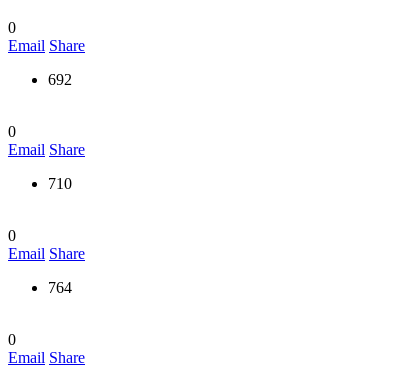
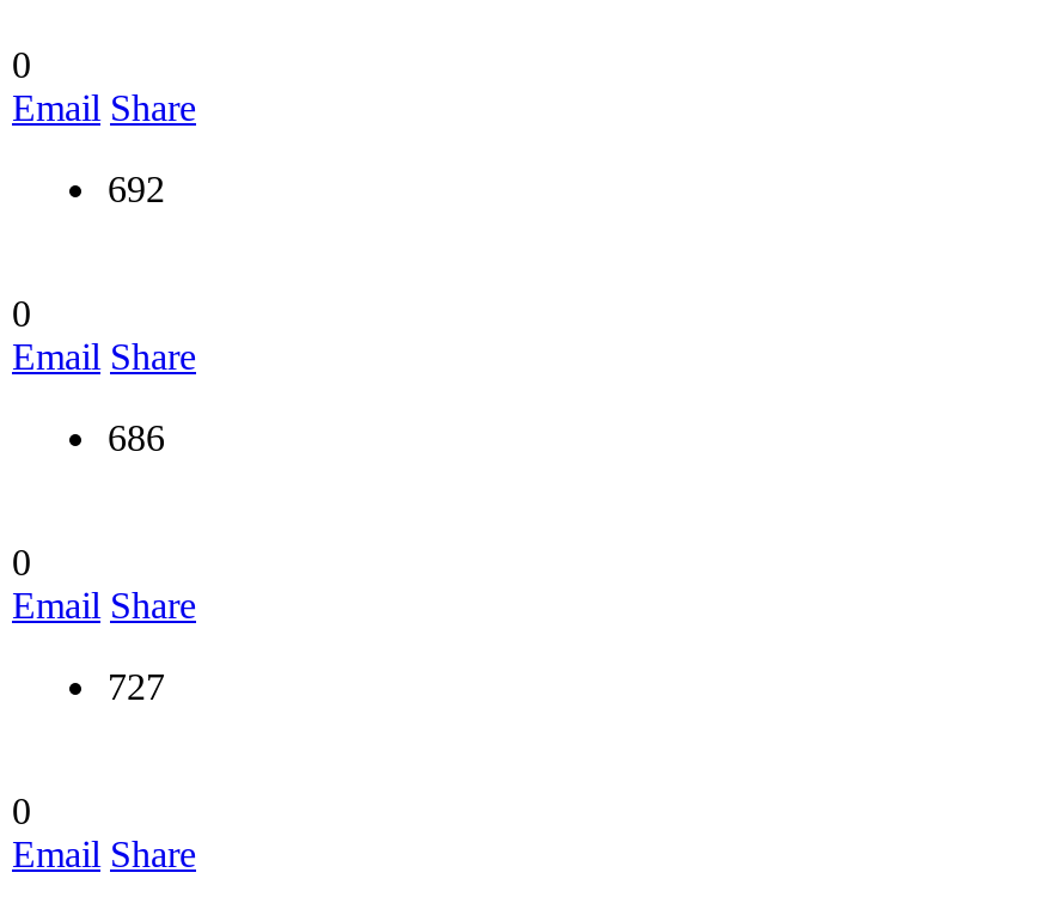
[48,175,72,192] 710 -> [108,417,165,458] 686
[48,279,72,296] 764 -> [108,666,165,707] 727

